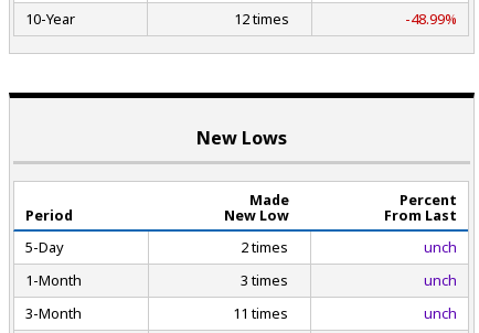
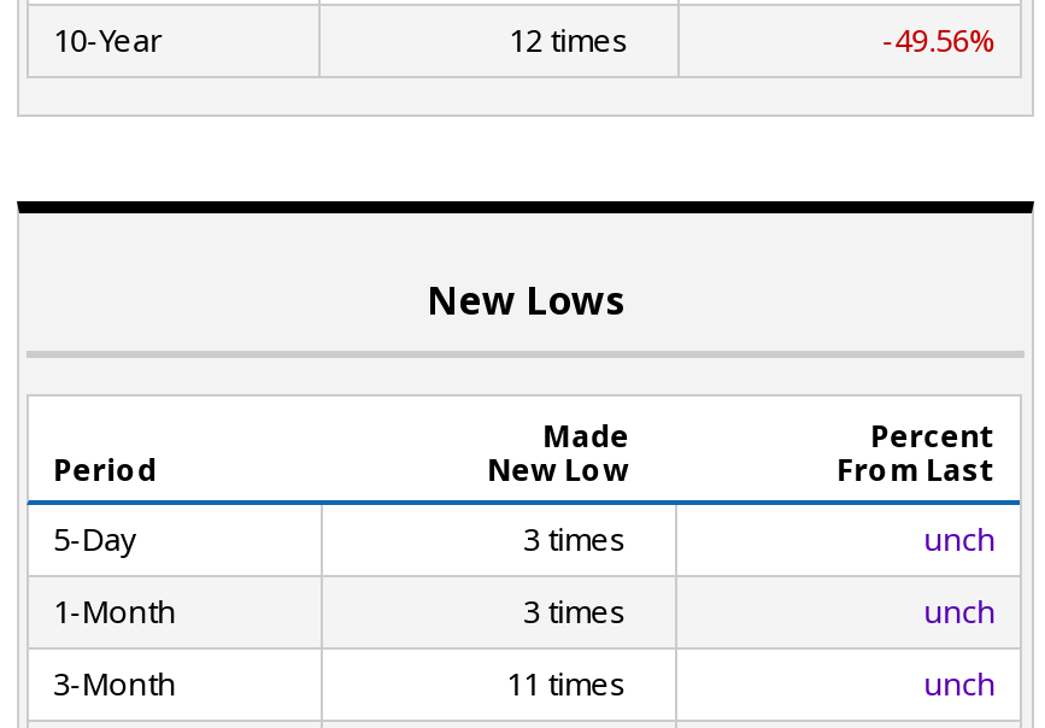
[405,9,457,29] -48.99% -> [883,19,996,62] -49.56%
[241,237,288,257] 2 times -> [523,518,627,561] 3 times

